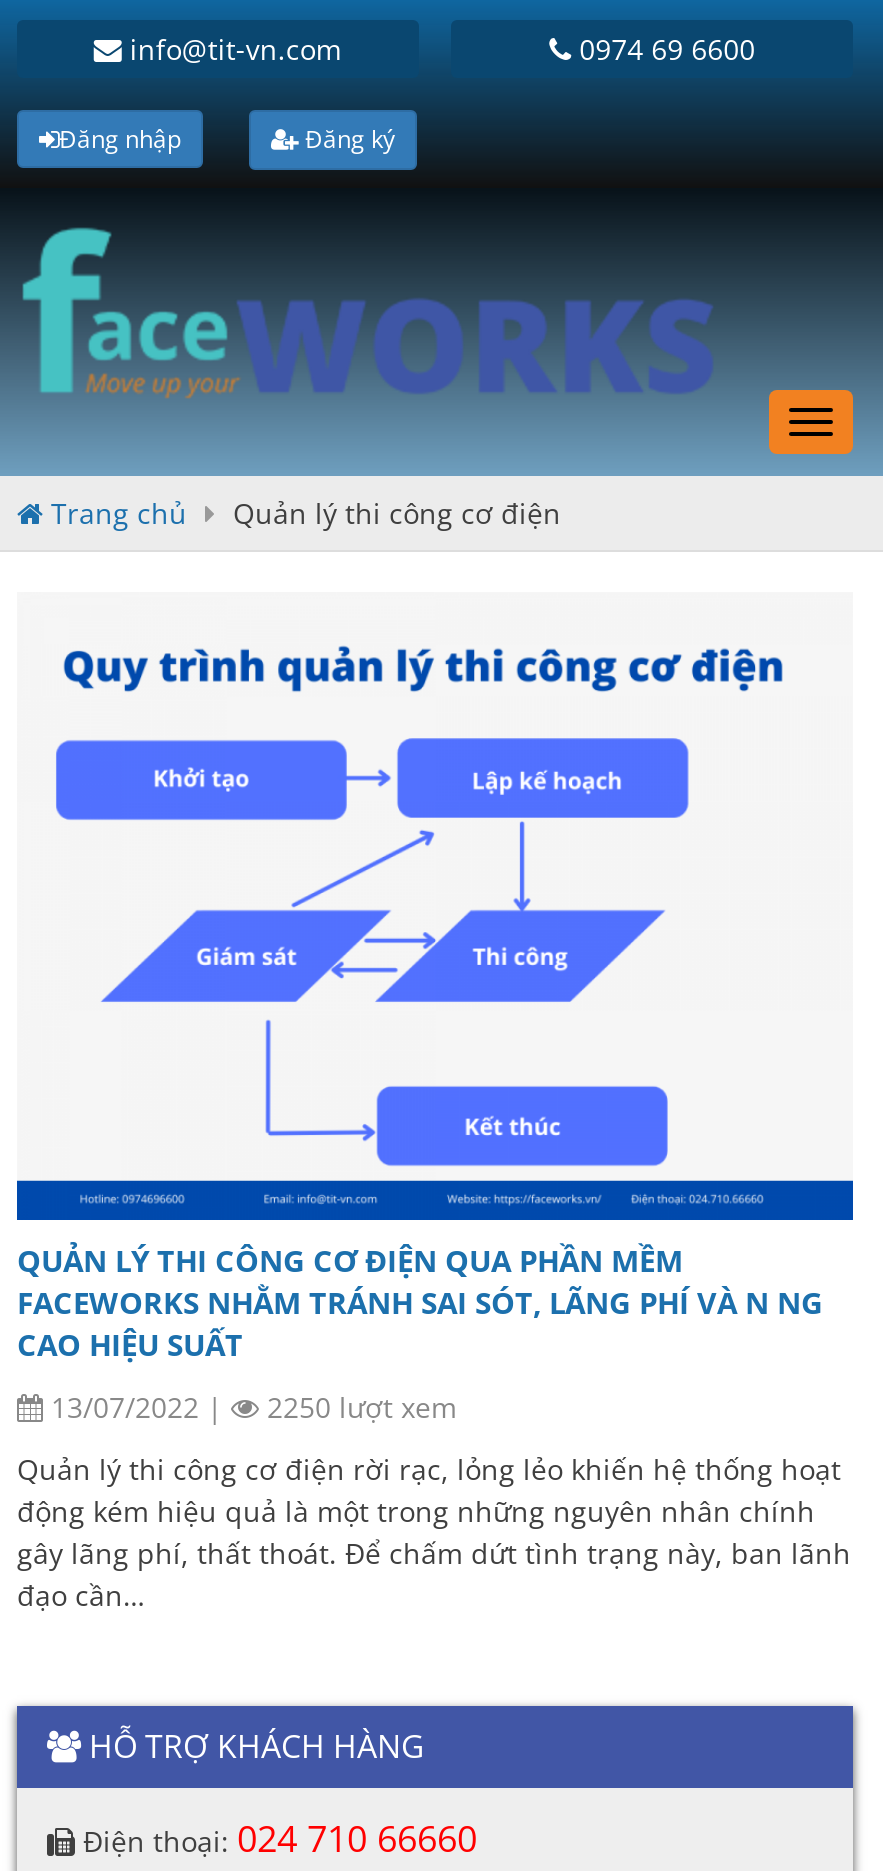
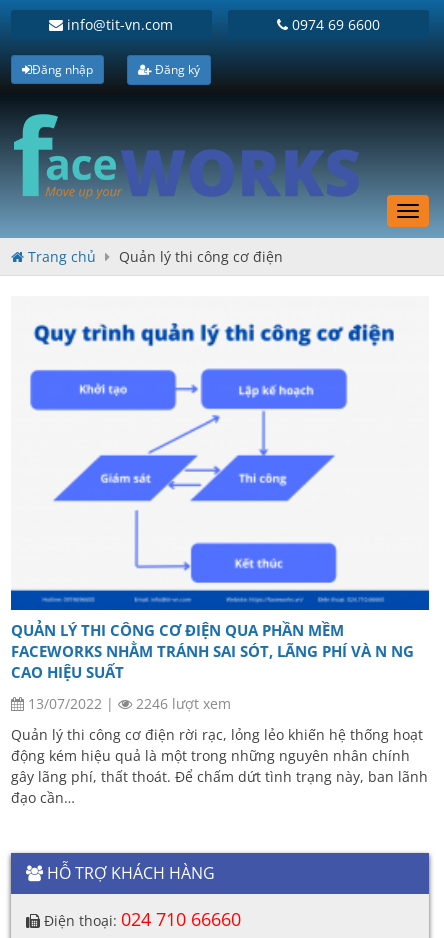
[259,1387,457,1425] 2250 lượt xem -> [132,693,231,712] 2246 lượt xem

